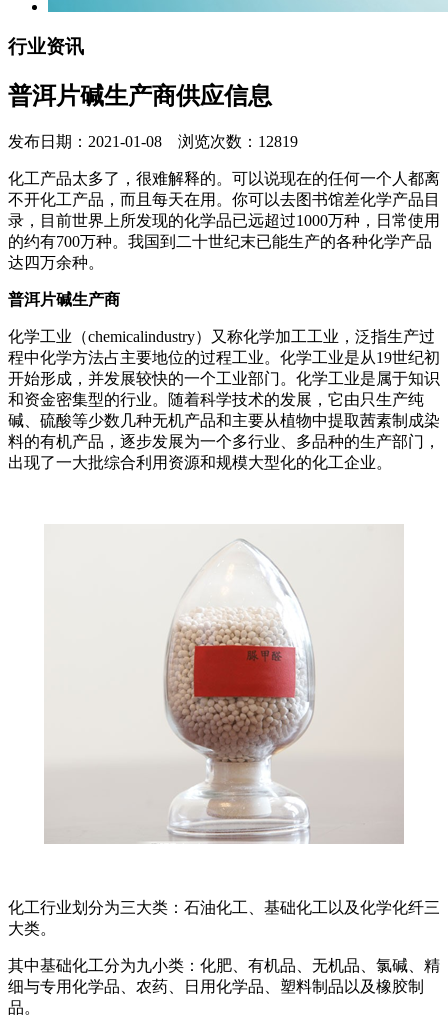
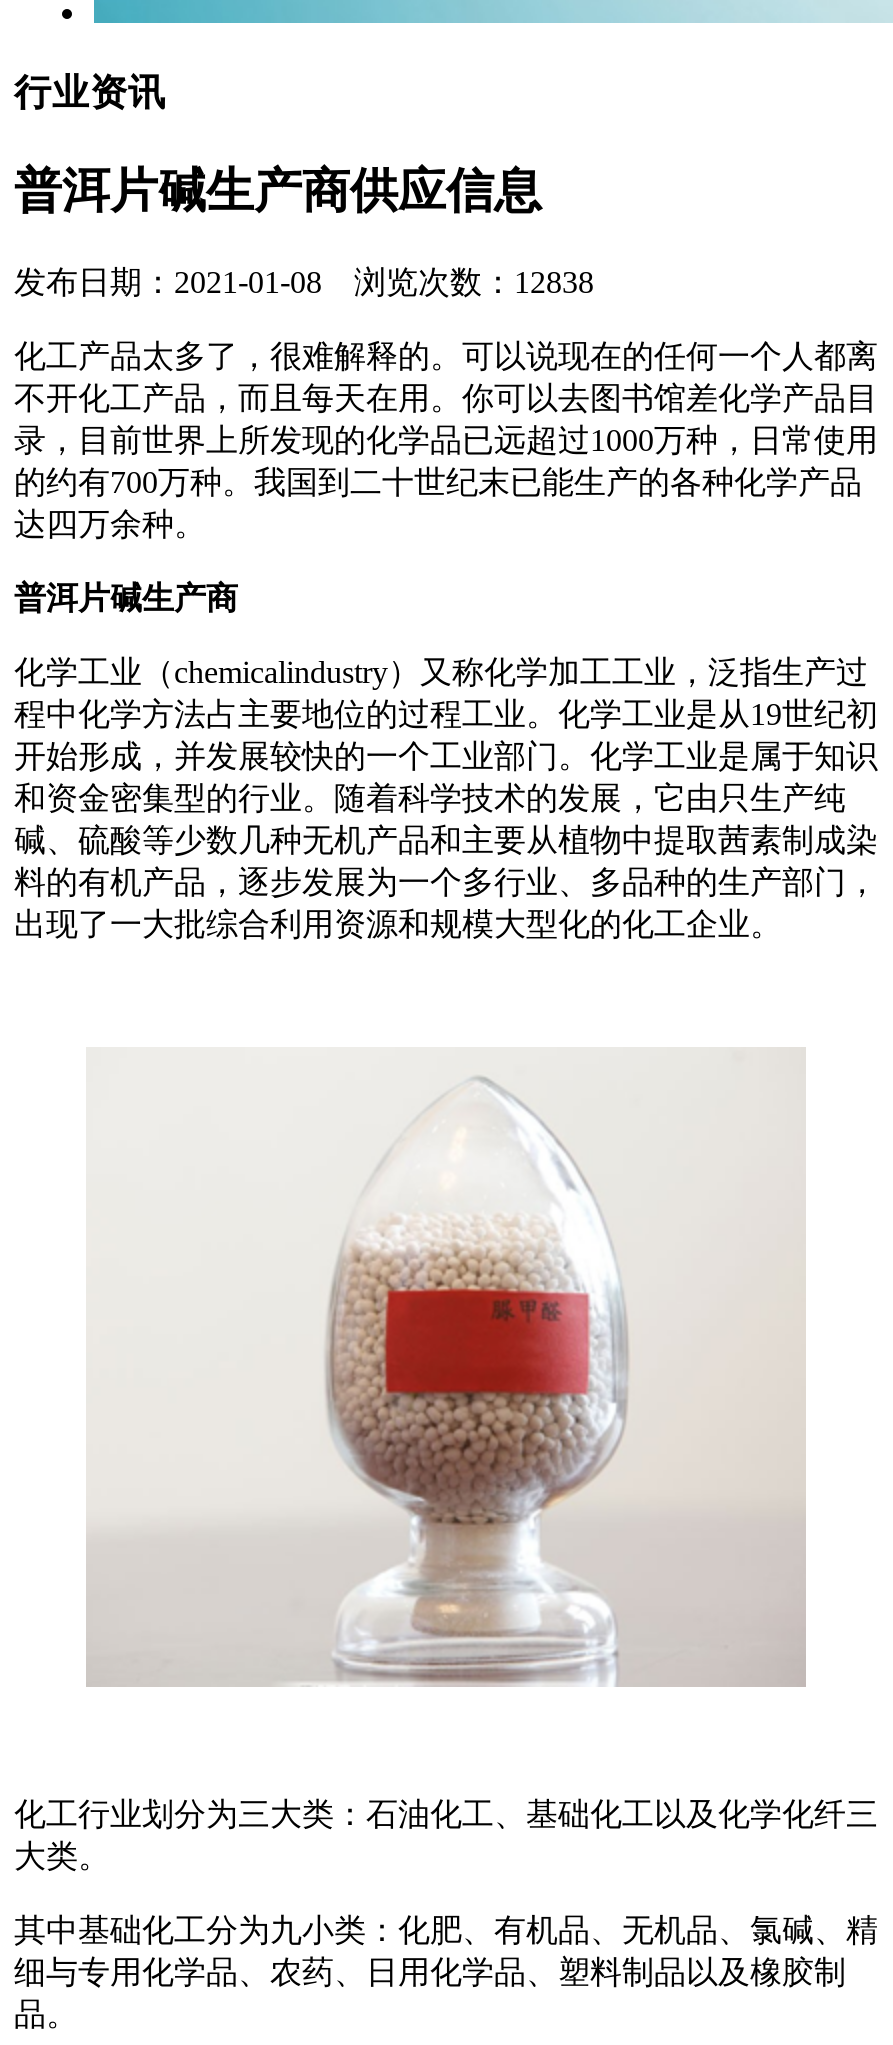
[8,133,298,150] 发布日期：2021-01-08 浏览次数：12819 -> [14,265,594,299] 发布日期：2021-01-08 浏览次数：12838

